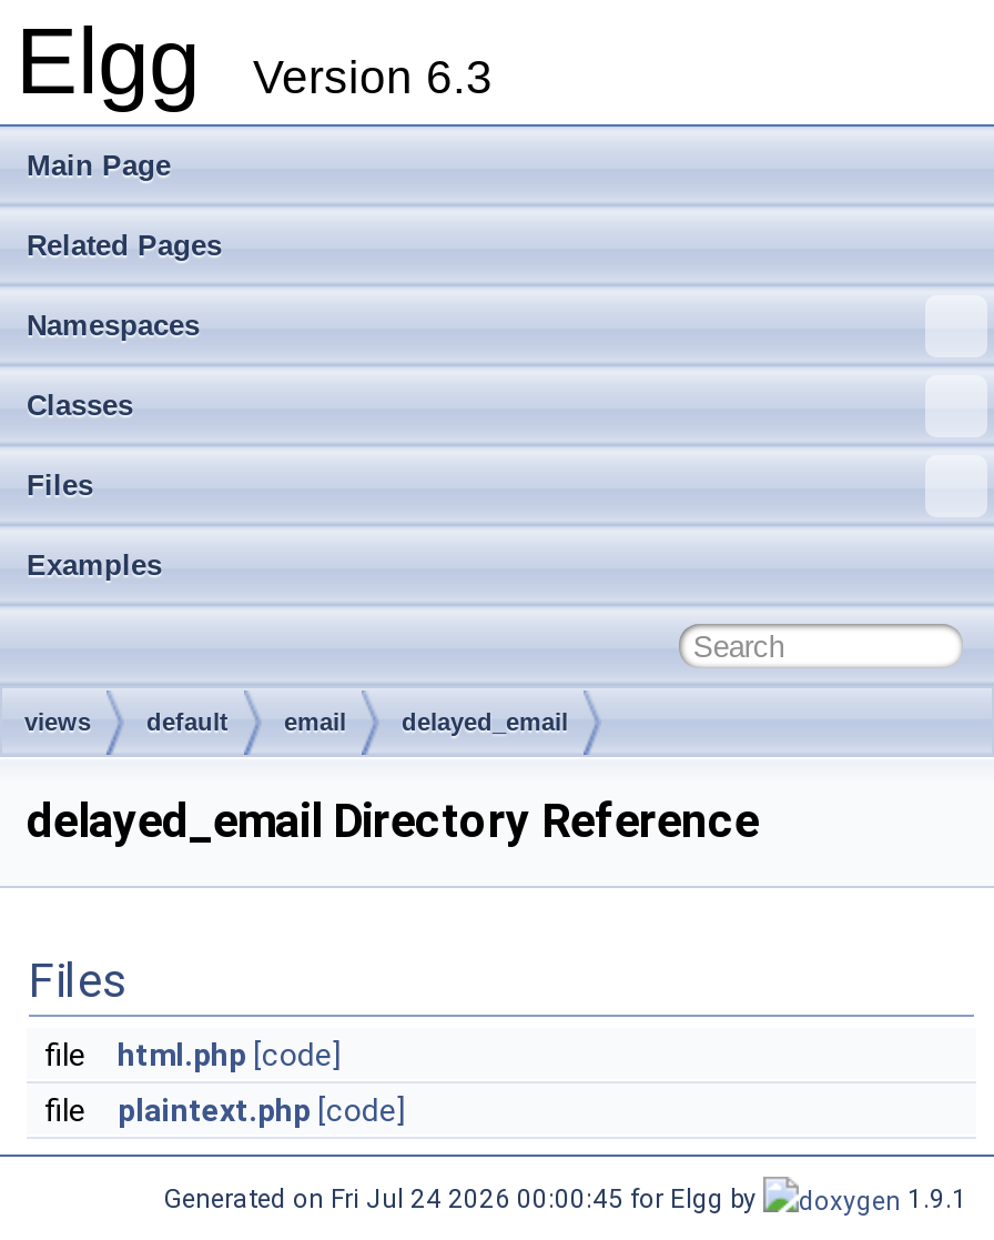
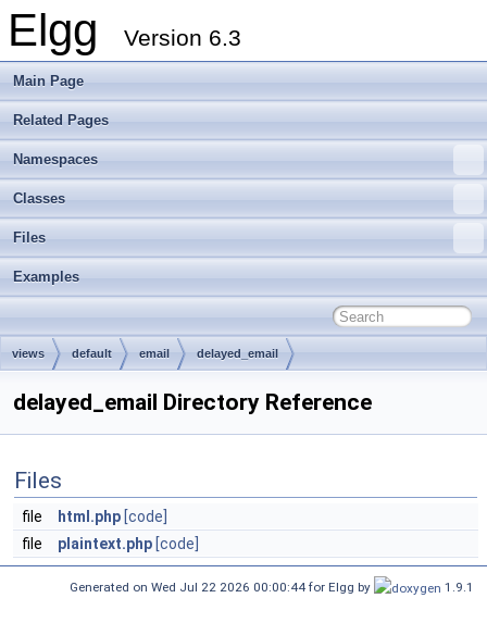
[164,1183,763,1214] Generated on Fri Jul 24 2026 00:00:45 for Elgg by -> [70,580,374,595] Generated on Wed Jul 22 2026 00:00:44 for Elgg by

